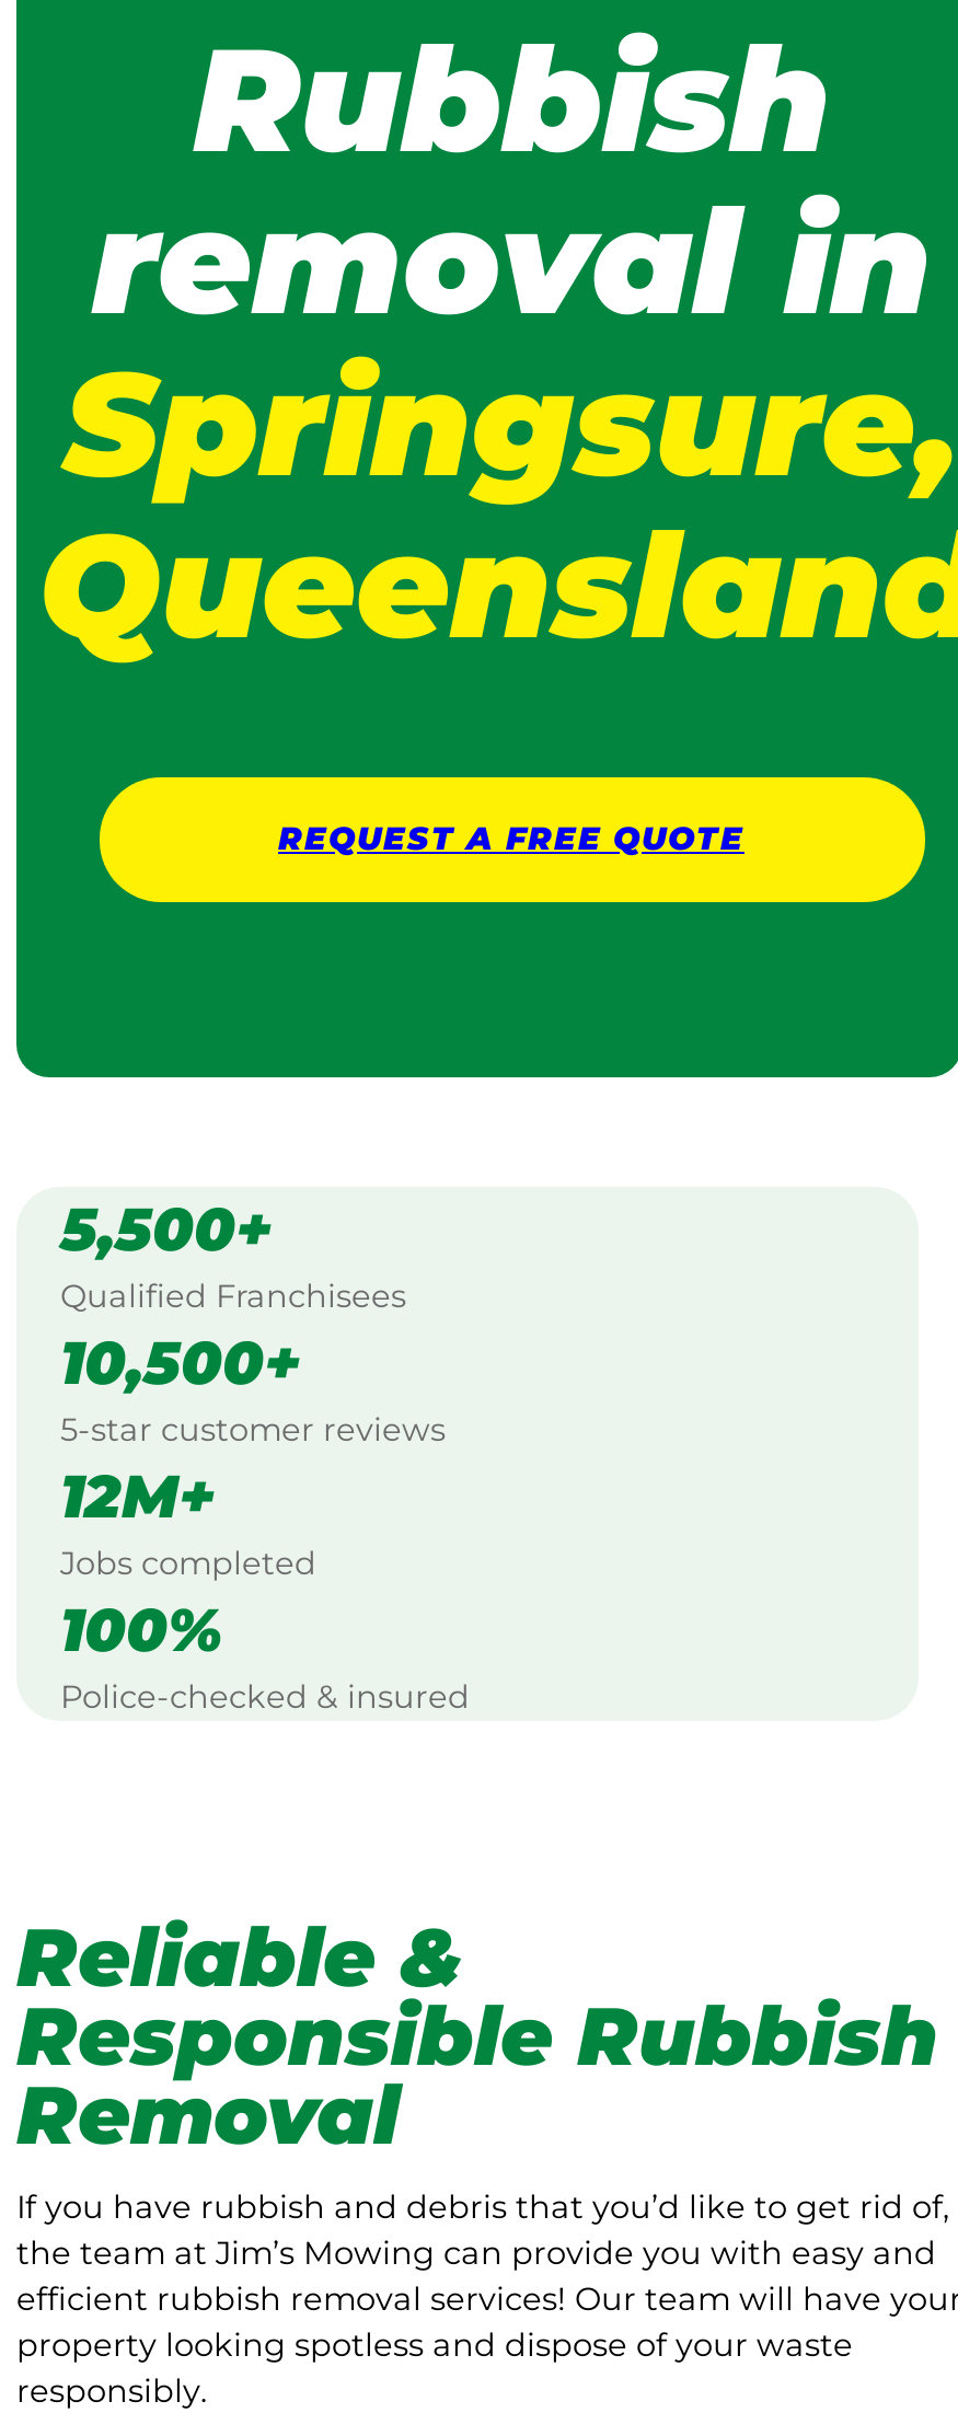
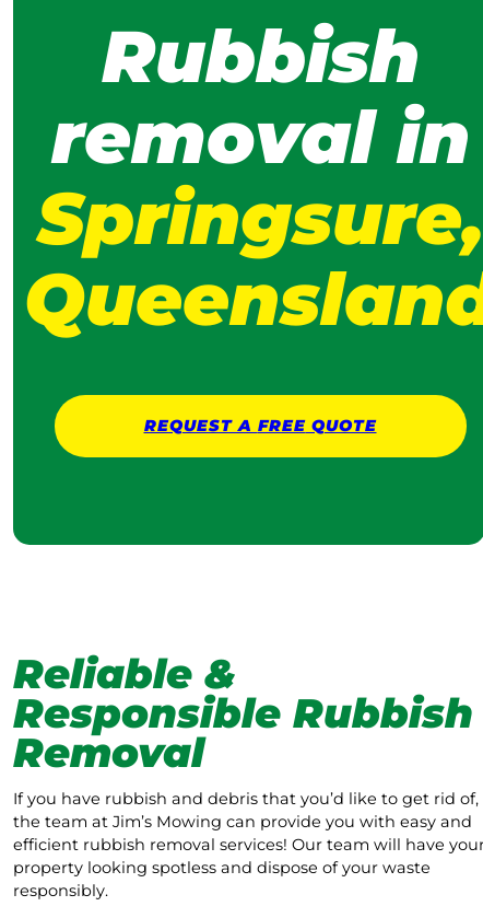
[60,1192,470,1716] 5,500+ | Qualified Franchisees | 10,500+ | 5-star customer reviews | 12M+ | Jobs completed | 100% | Police-checked & insured -> none

